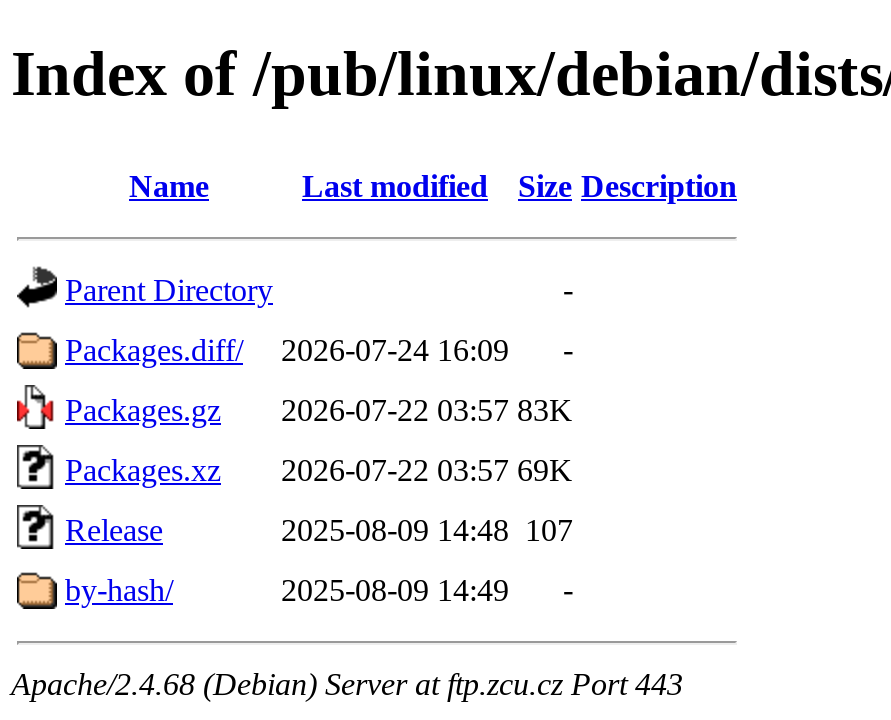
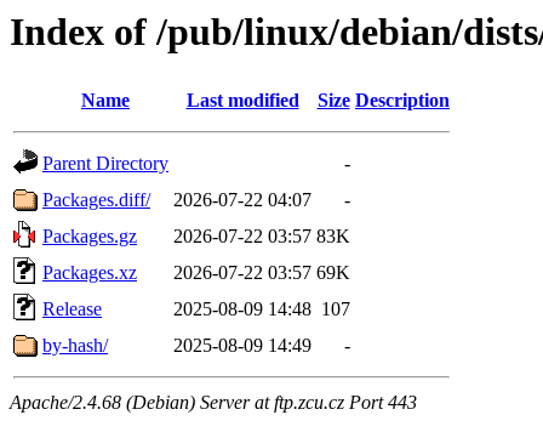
[281,333,509,367] 2026-07-24 16:09 -> [173,189,311,210] 2026-07-22 04:07

